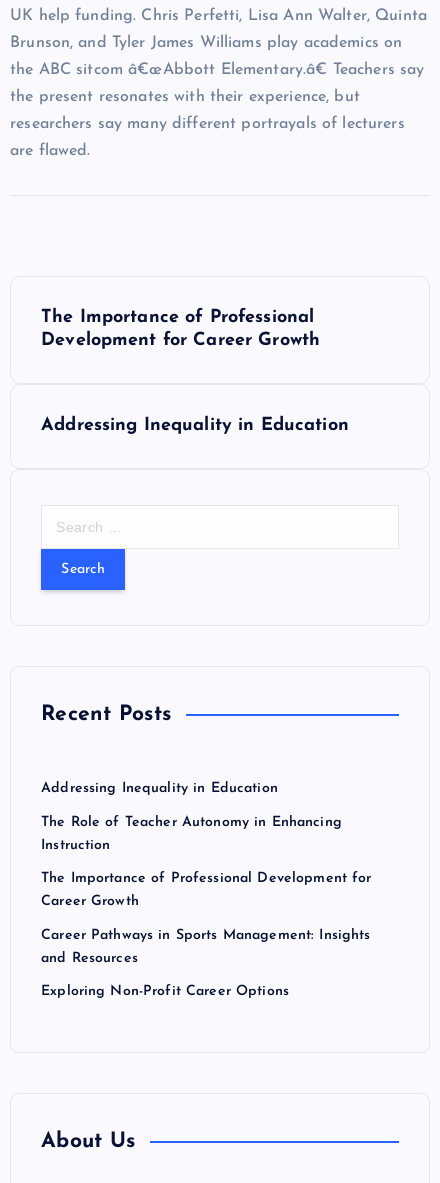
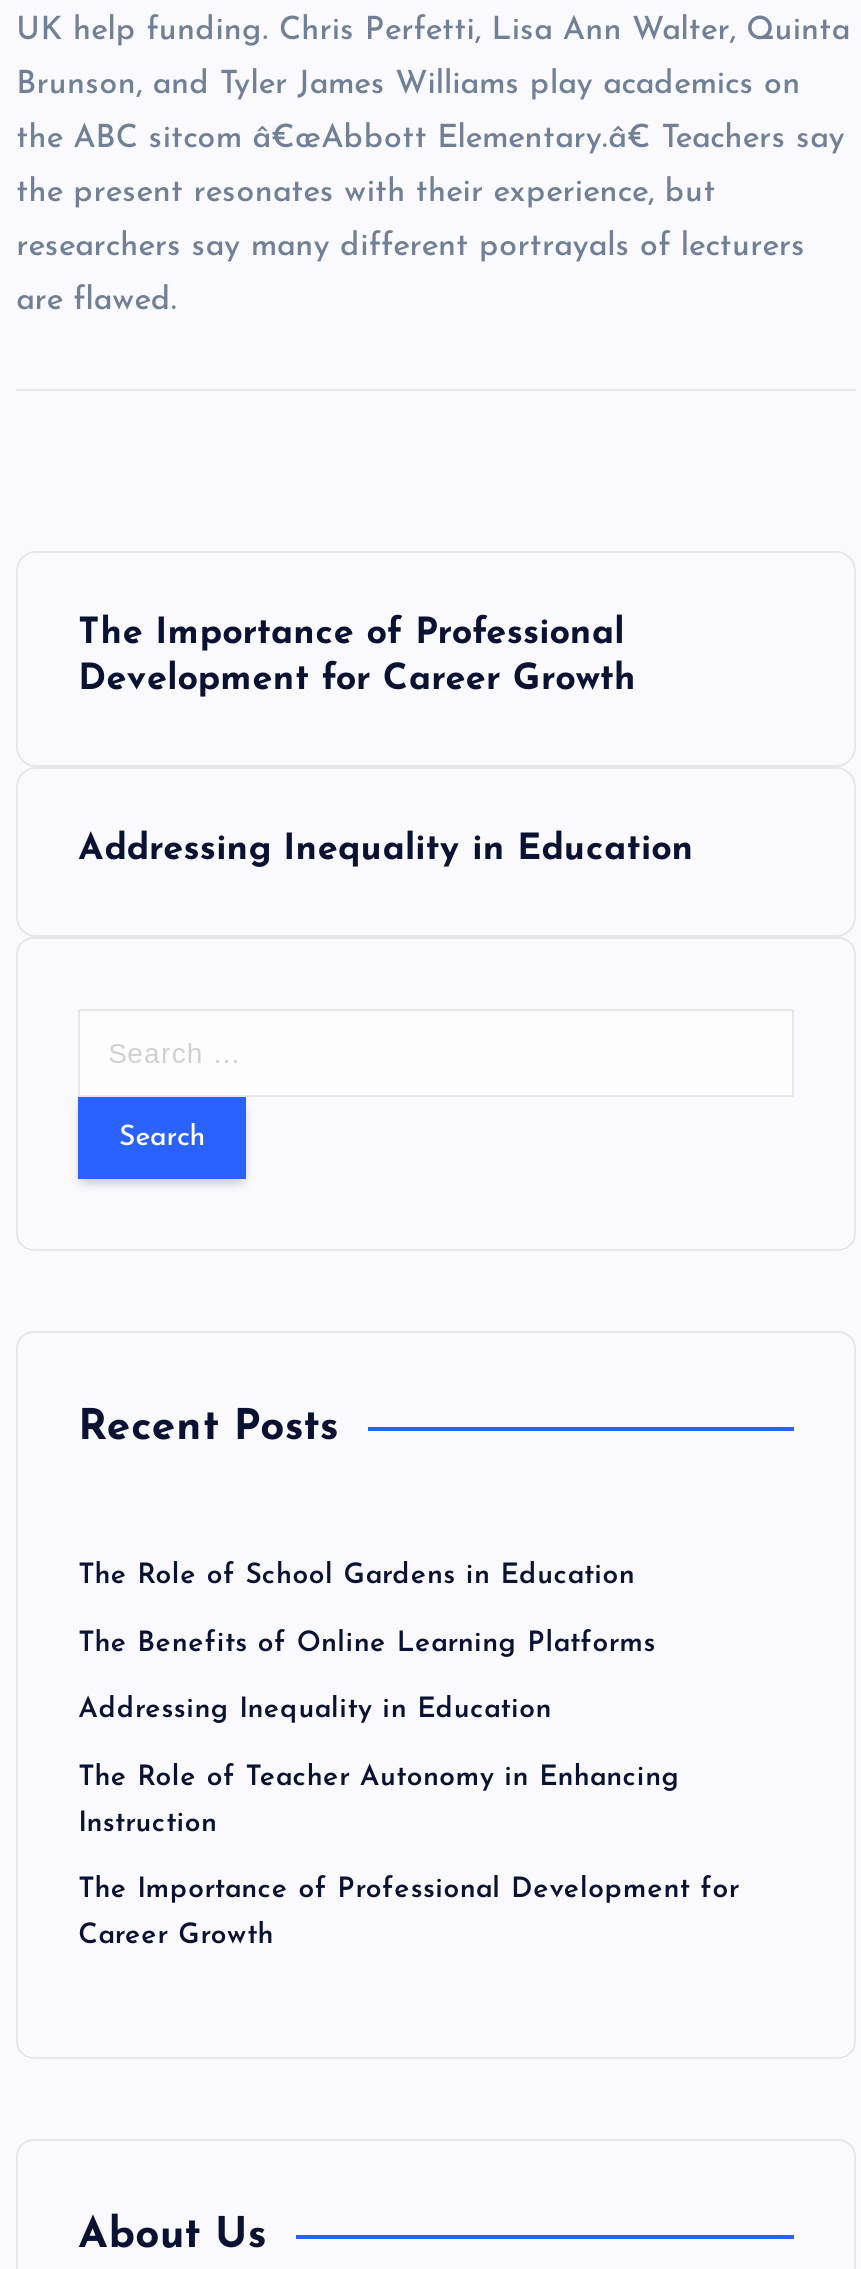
moved [41,781,372,909] -> [78,1695,739,1952]: Addressing Inequality in Education | The Role of Teacher Autonomy in Enhancing | Instruction | The Importance of Professional Development for | Career Growth
none -> [78,1561,656,1658] The Role of School Gardens in Education | The Benefits of Online Learning Platforms
[41,928,371,999] Career Pathways in Sports Management: Insights | and Resources | Exploring Non-Profit Career Options -> none

